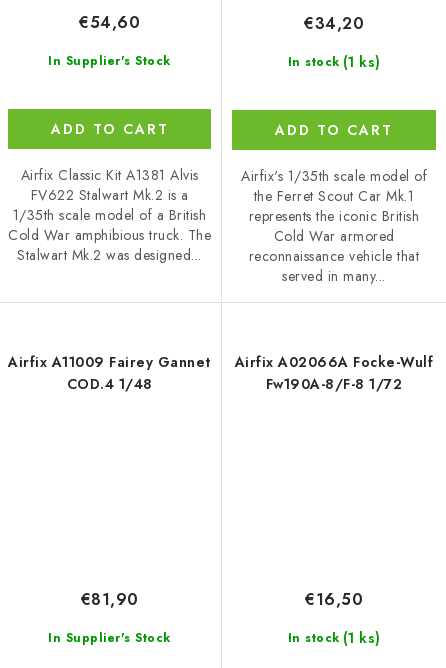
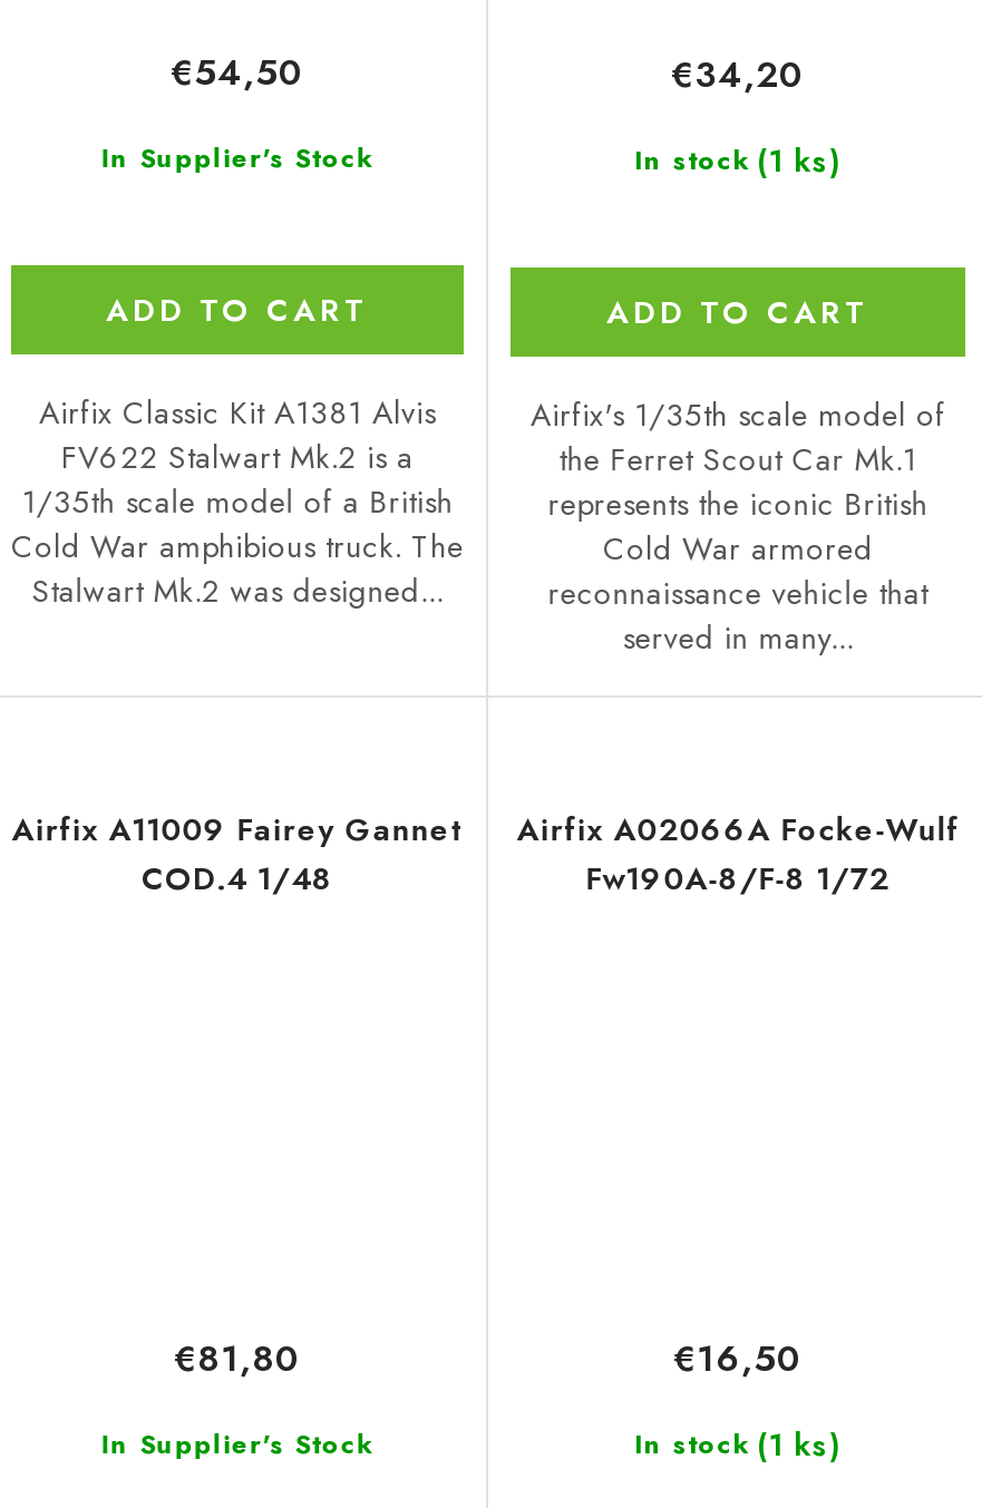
[79,11,140,34] €54,60 -> [171,48,304,99] €54,50
[80,588,138,611] €81,90 -> [174,1332,301,1384] €81,80

